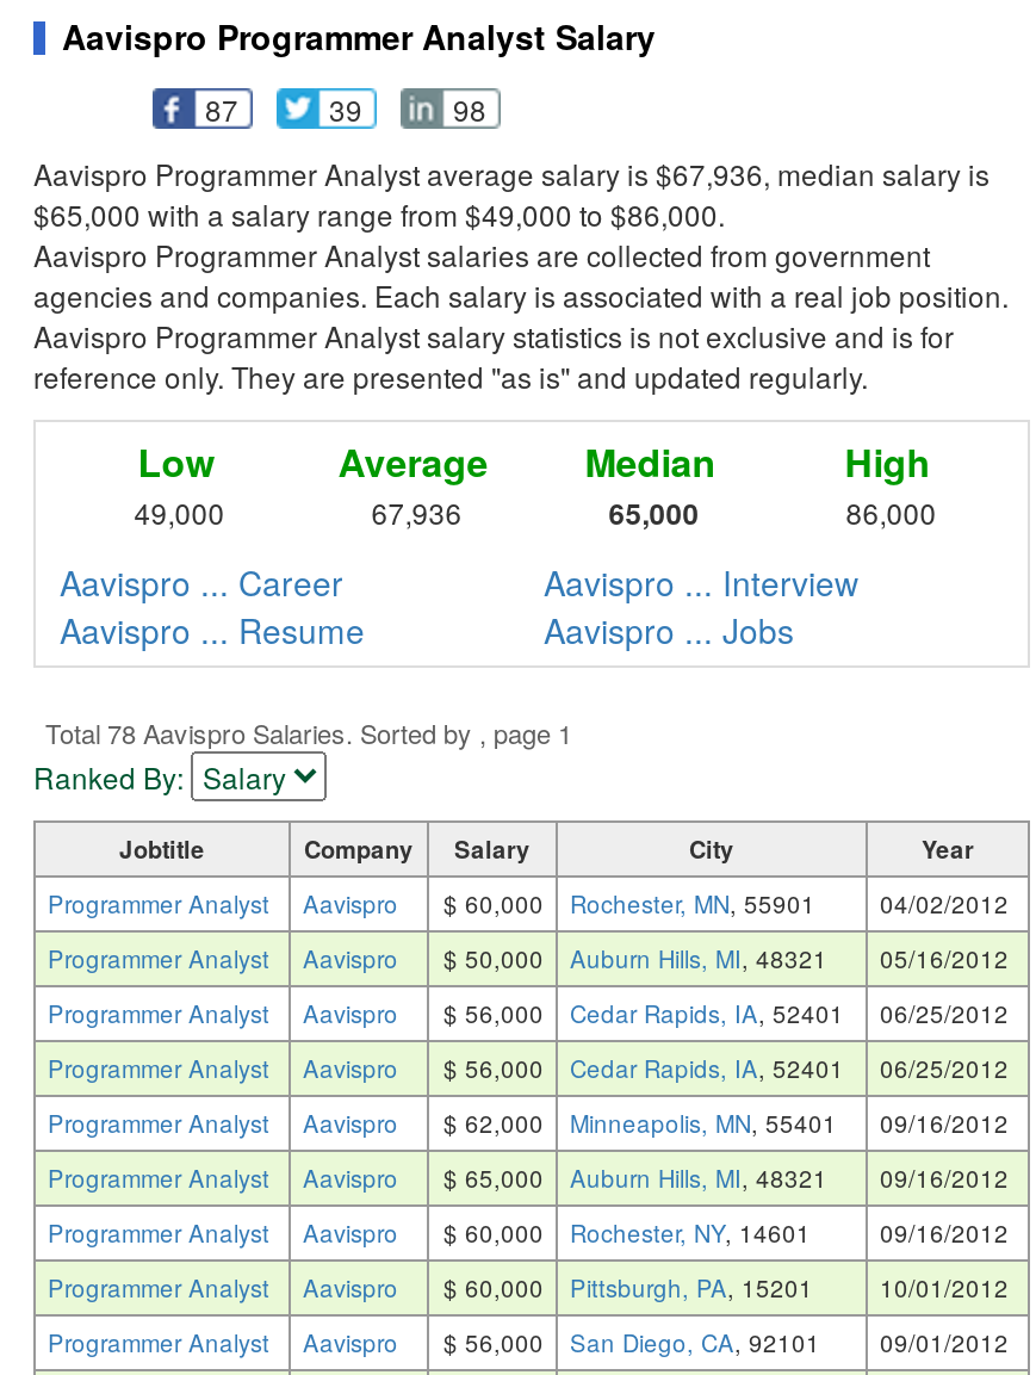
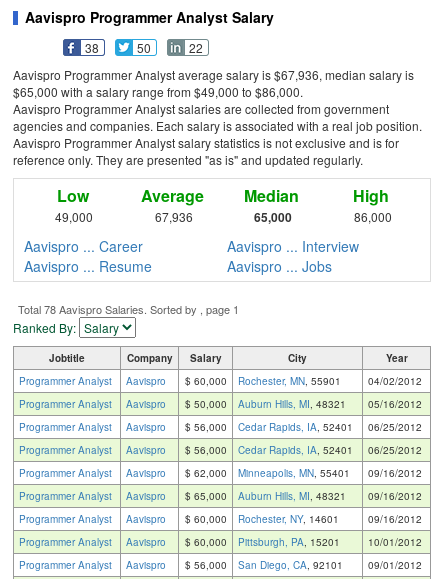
[205,89,238,130] 87 -> [85,39,99,56] 38
[329,89,362,130] 39 -> [137,39,151,56] 50
[453,89,486,130] 98 -> [189,39,203,56] 22

